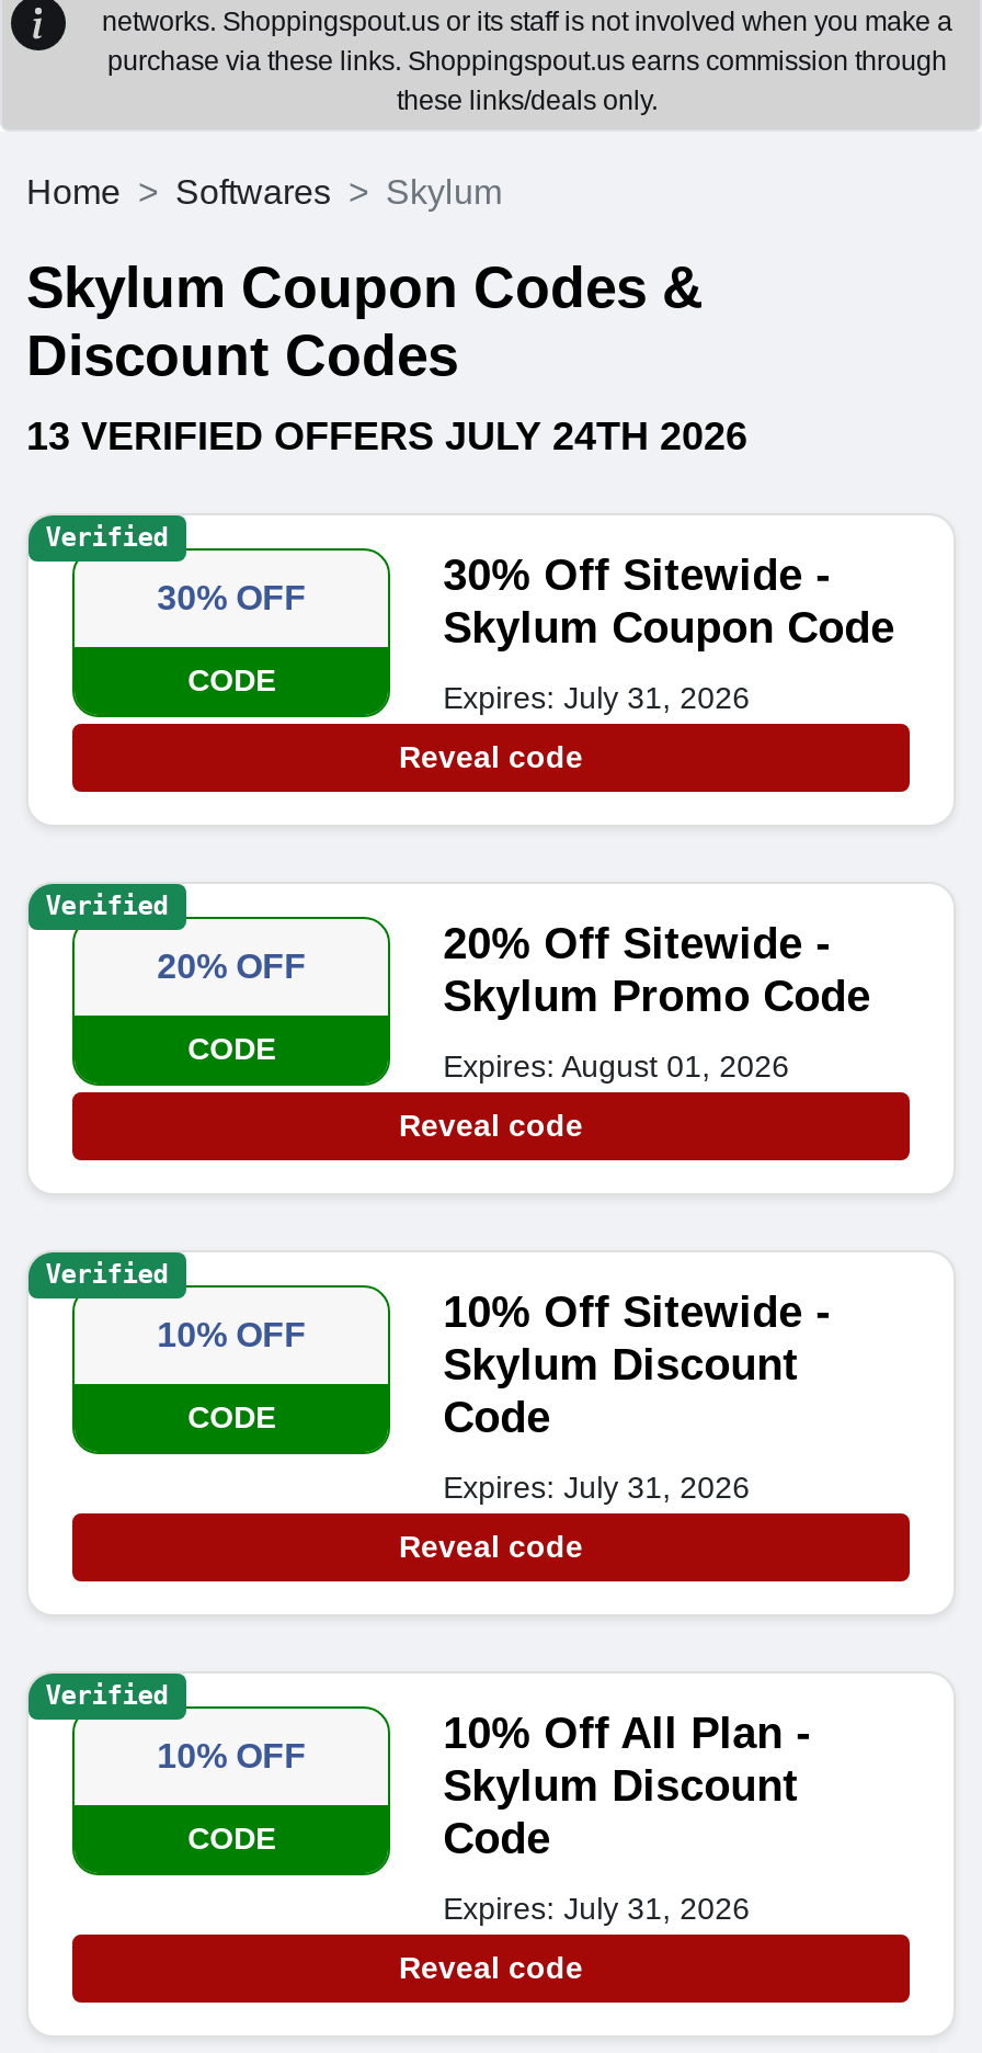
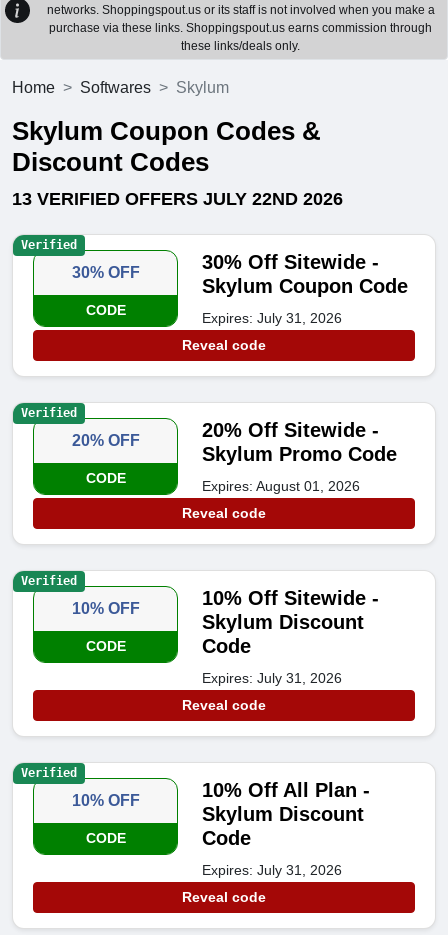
[26,415,747,459] 13 VERIFIED OFFERS JULY 24TH 2026 -> [12,189,343,209] 13 VERIFIED OFFERS JULY 22ND 2026

